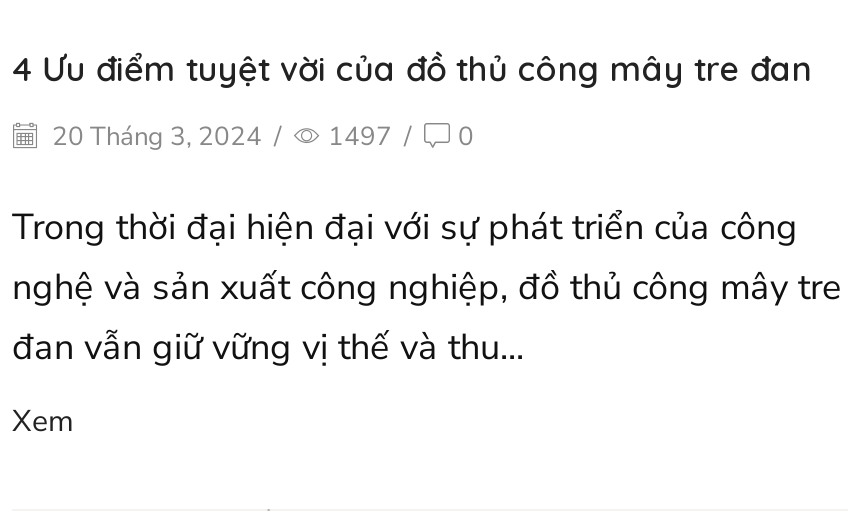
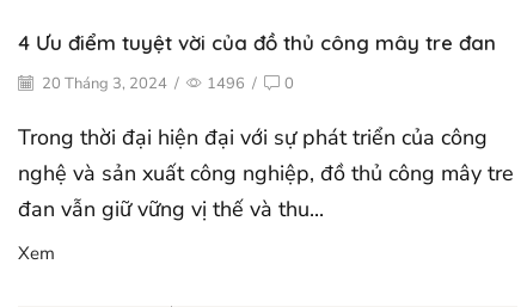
[46,120,474,156] 20 Tháng 3, 2024 / 1497 / 0 -> [38,73,294,95] 20 Tháng 3, 2024 / 1496 / 0

